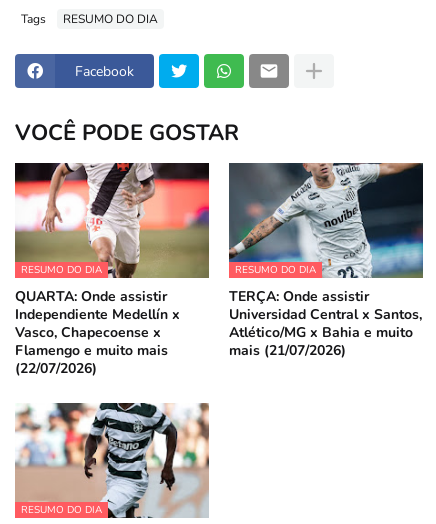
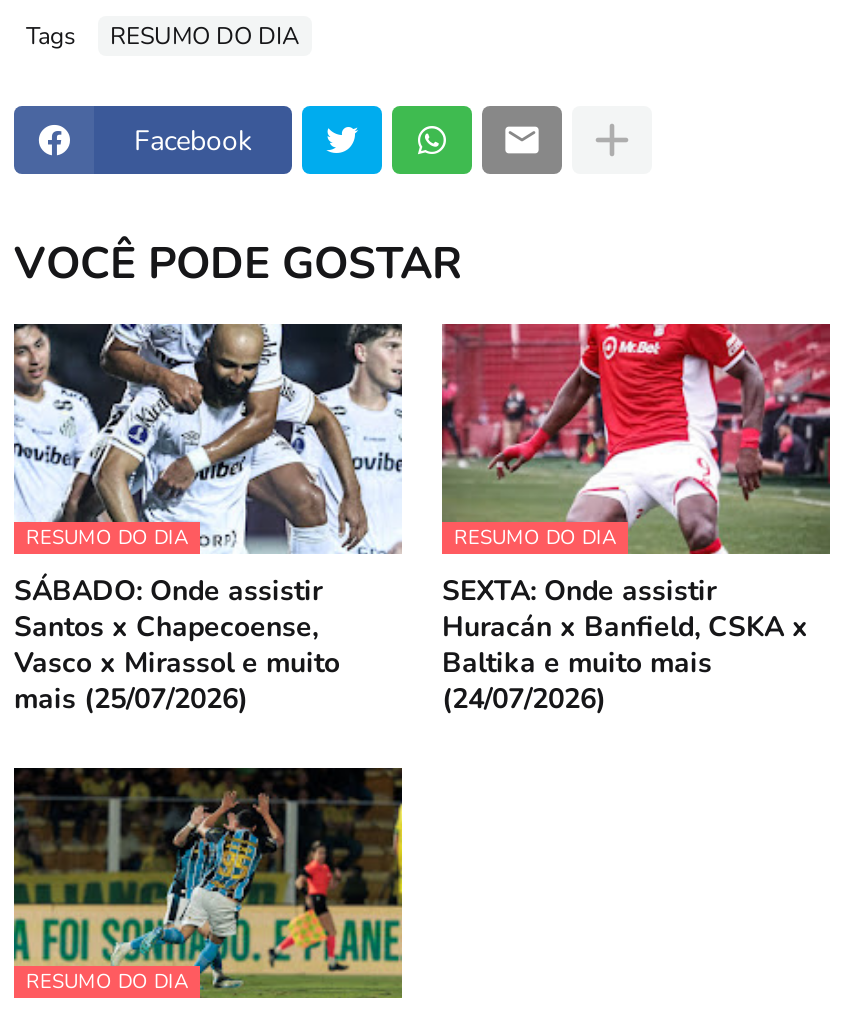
[14,162,210,378] [image] | QUARTA: Onde assistir | Independiente Medellín x | Vasco, Chapecoense x | Flamengo e muito mais | (22/07/2026) -> [12,322,404,718] [image] | SÁBADO: Onde assistir | Santos x Chapecoense, | Vasco x Mirassol e muito | mais (25/07/2026)
[228,162,424,360] [image] | TERÇA: Onde assistir | Universidad Central x Santos, | Atlético/MG x Bahia e muito | mais (21/07/2026) -> [440,322,832,718] [image] | SEXTA: Onde assistir | Huracán x Banfield, CSKA x | Baltika e muito mais | (24/07/2026)
[15,402,210,519] [image] -> [12,766,404,1000] [image]

